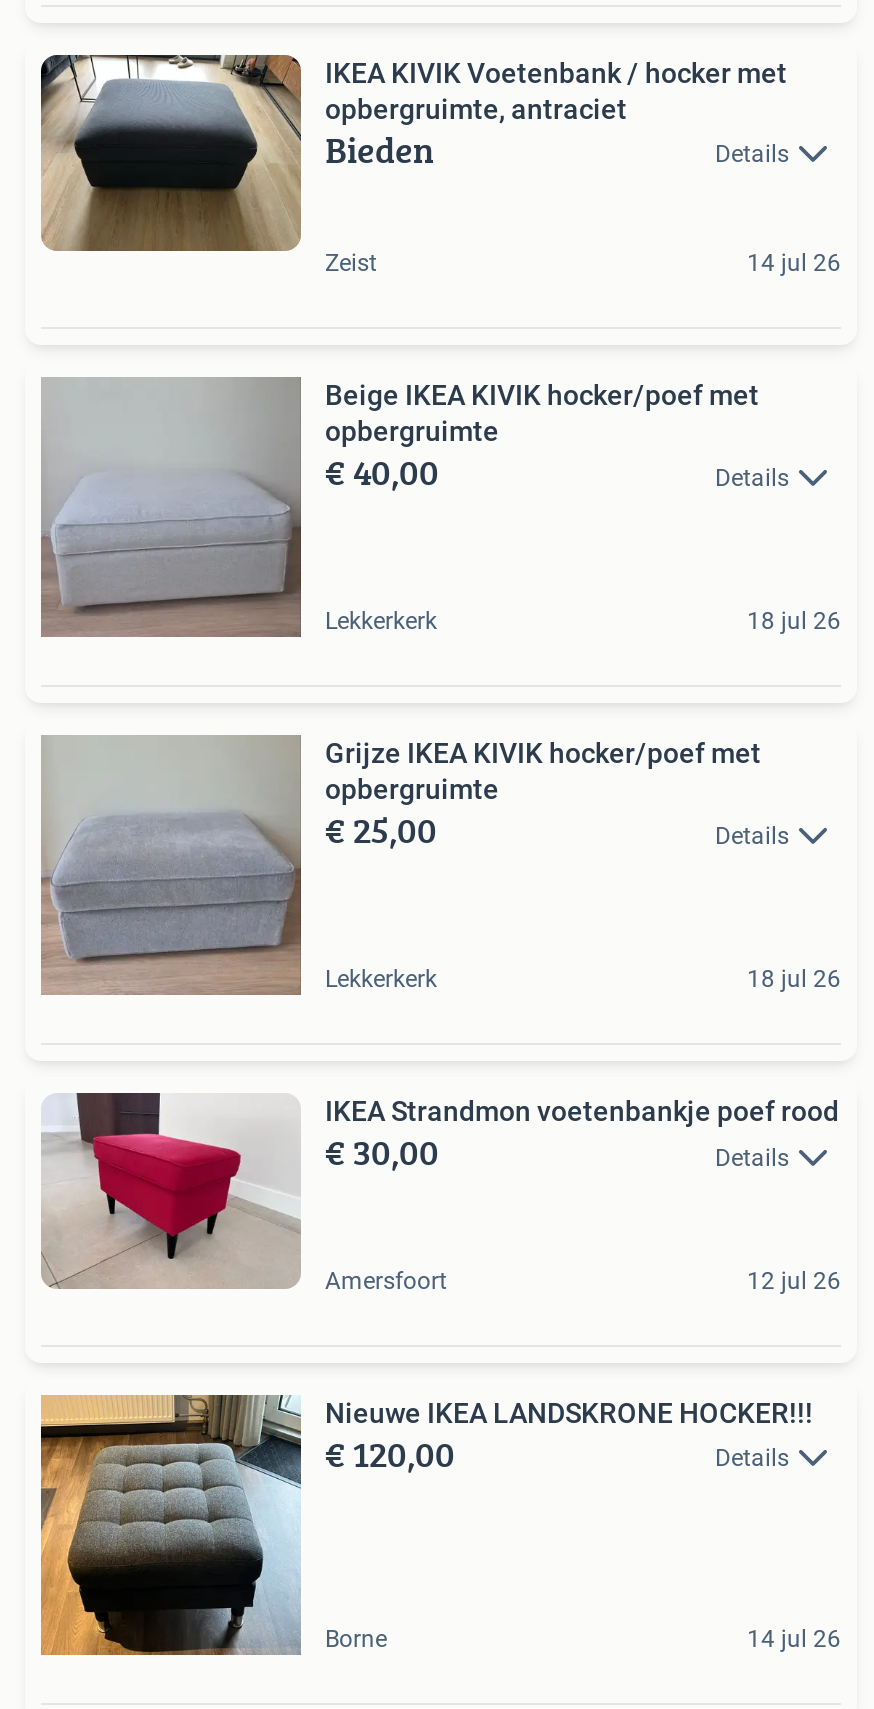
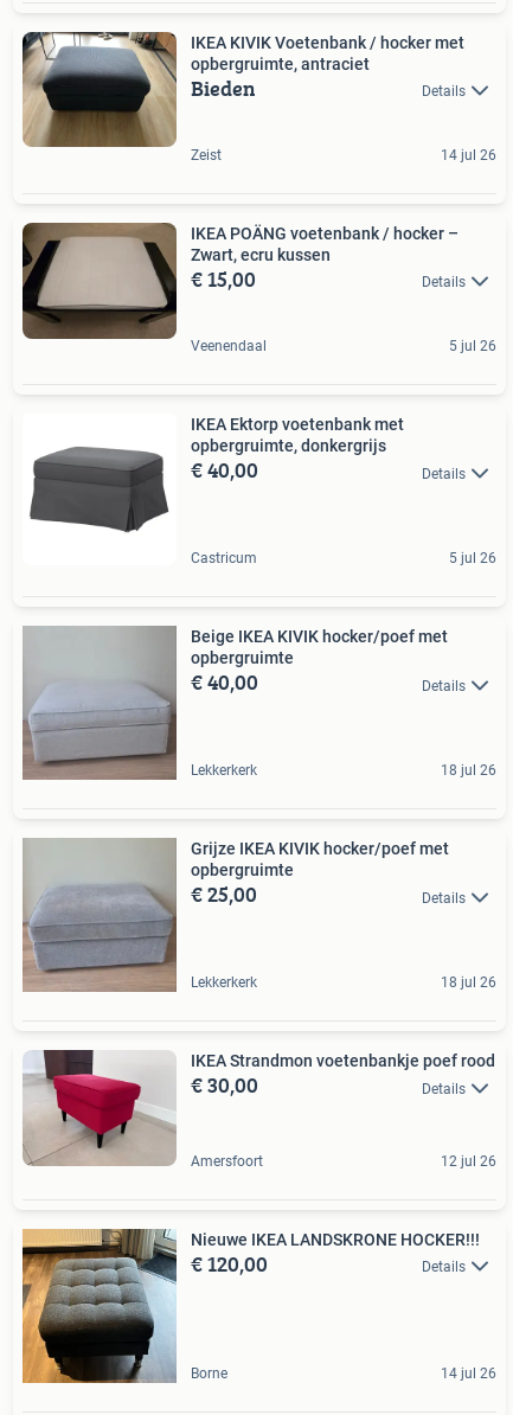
none -> [23,223,466,340] [image] | IKEA POÄNG voetenbank / hocker – | Zwart, ecru kussen | € 15,00 | Details
none -> [23,415,466,551] [image] | IKEA Ektorp voetenbank met | opbergruimte, donkergrijs | € 40,00 | Details
none -> [191,338,496,355] Veenendaal | 5 jul 26
none -> [191,550,496,567] Castricum | 5 jul 26

